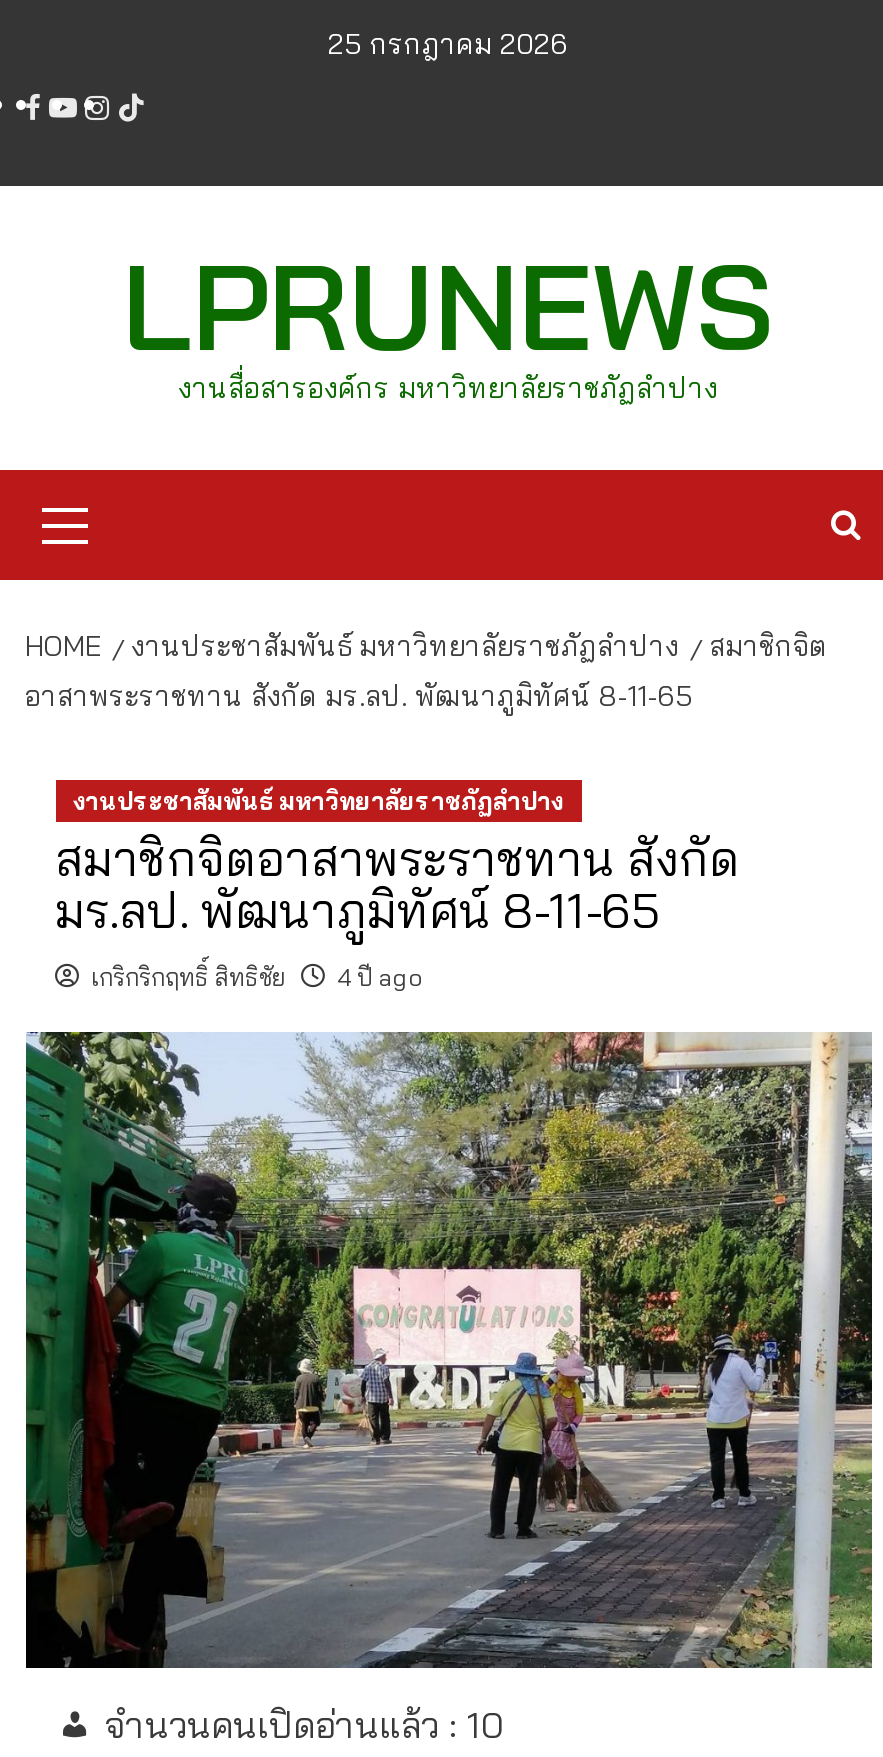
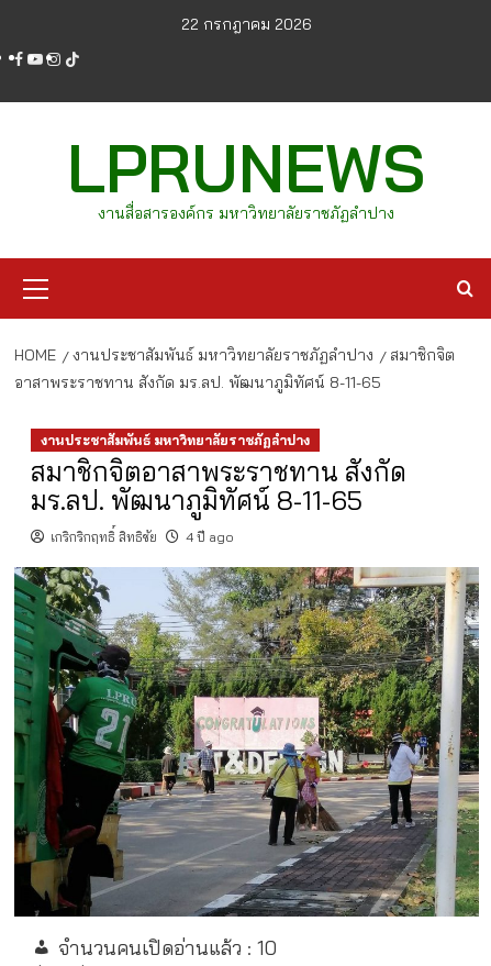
[328,26,568,62] 25 กรกฎาคม 2026 -> [181,14,311,34] 22 กรกฎาคม 2026

